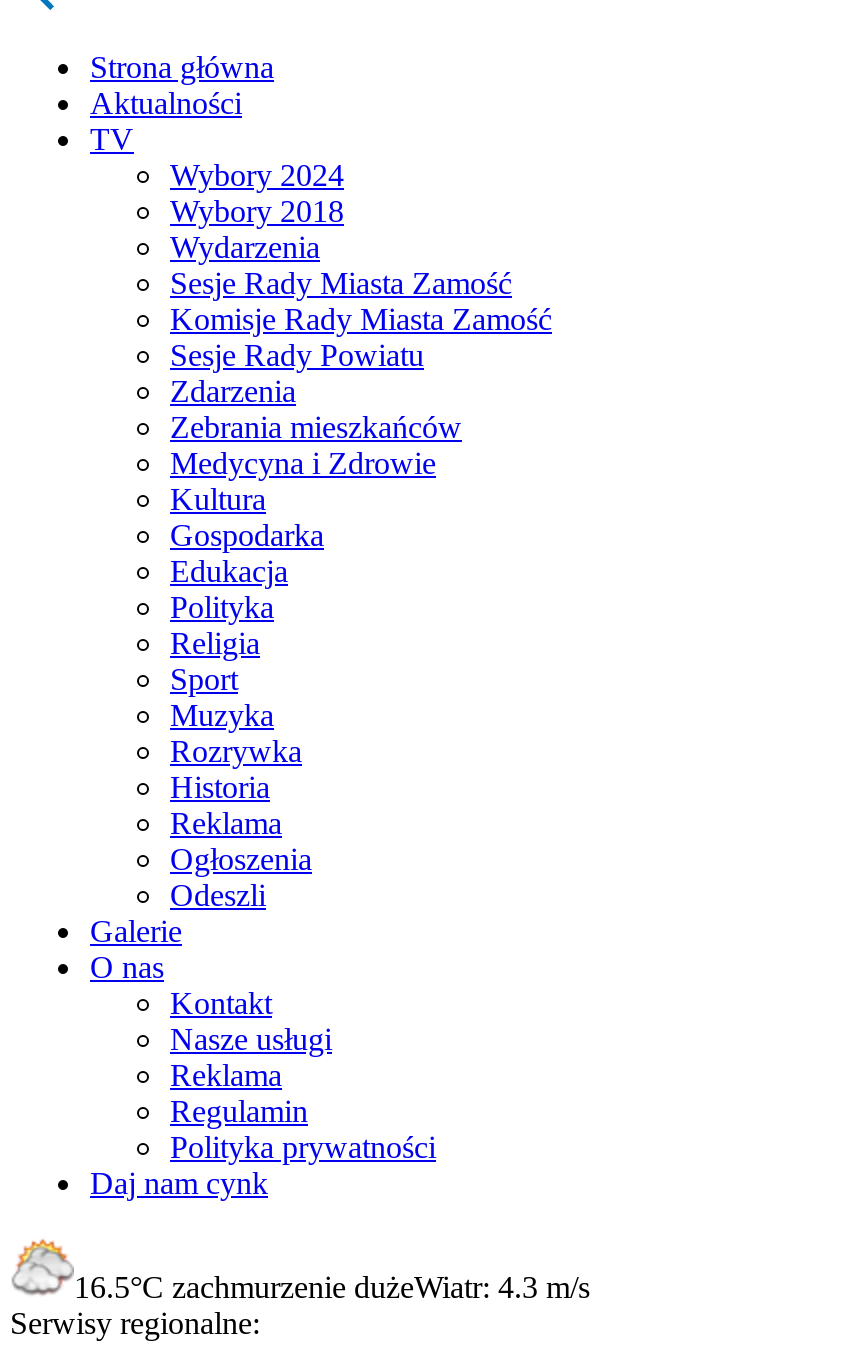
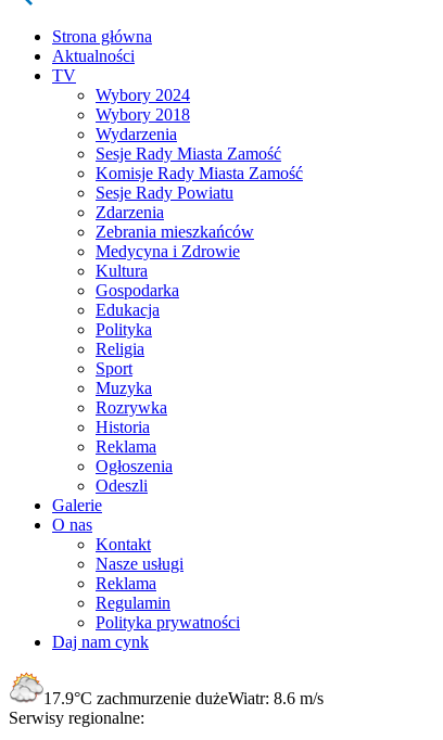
[74,1270,590,1304] 16.5°C zachmurzenie dużeWiatr: 4.3 m/s -> [43,689,324,708] 17.9°C zachmurzenie dużeWiatr: 8.6 m/s

